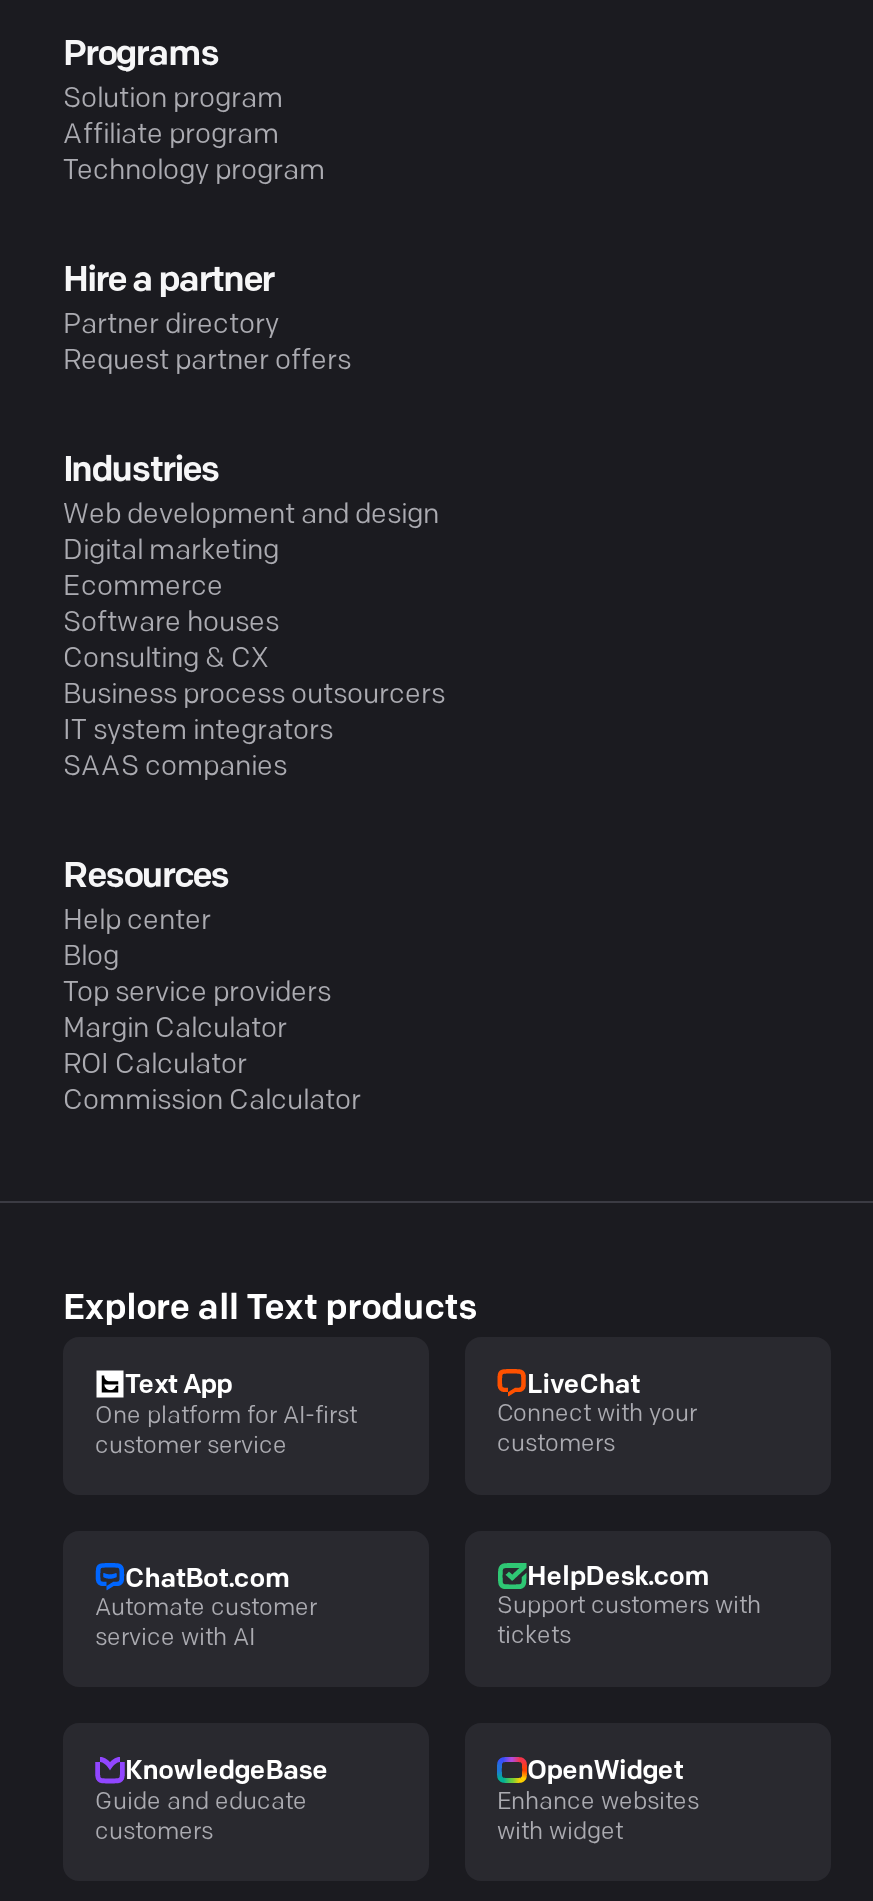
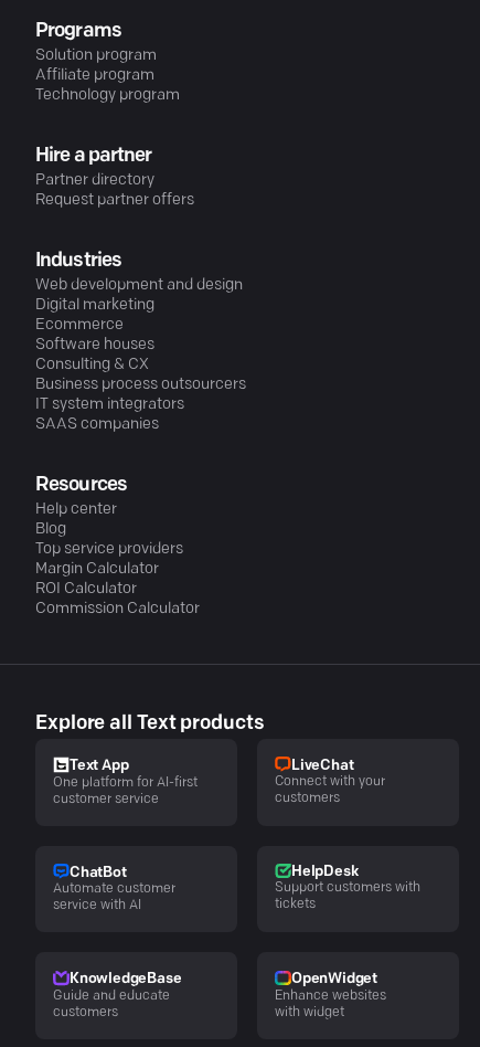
[125,1566,289,1592] ChatBot.com -> [70,865,126,880] ChatBot
[527,1565,708,1591] HelpDesk.com -> [291,865,358,879] HelpDesk

